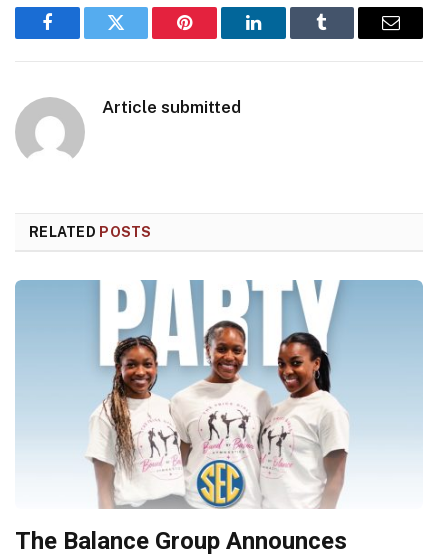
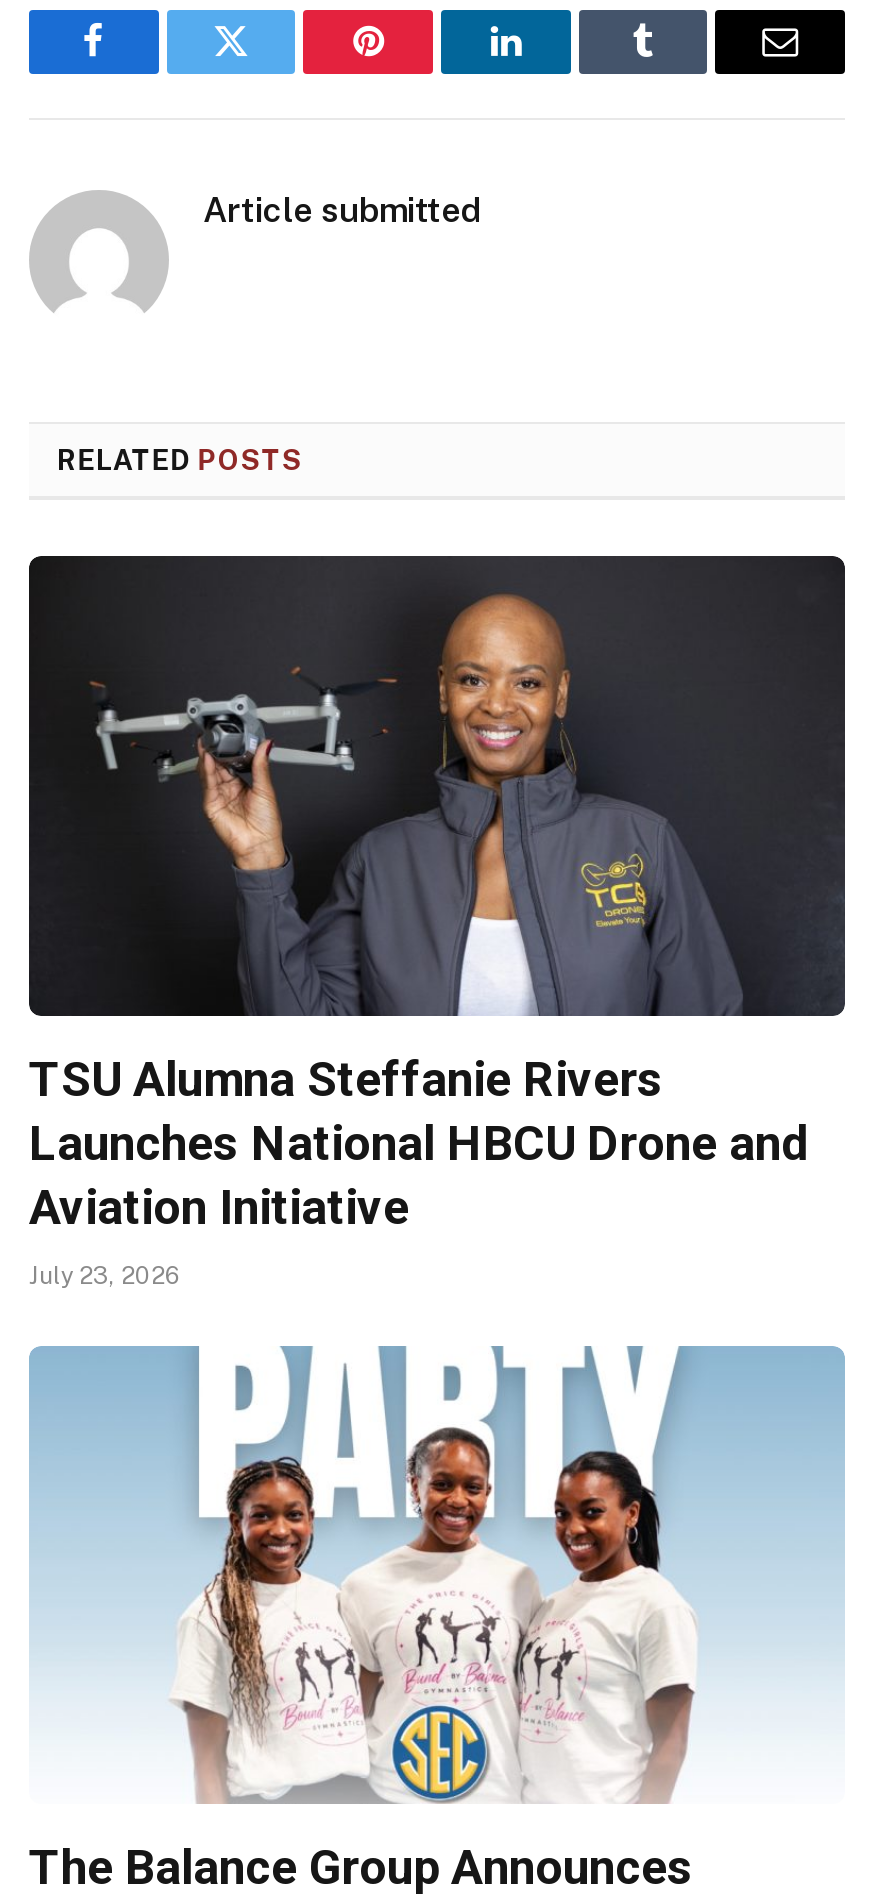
none -> [27,553,847,1289] [image] | TSU Alumna Steffanie Rivers | Launches National HBCU Drone and | Aviation Initiative | July 23, 2026

